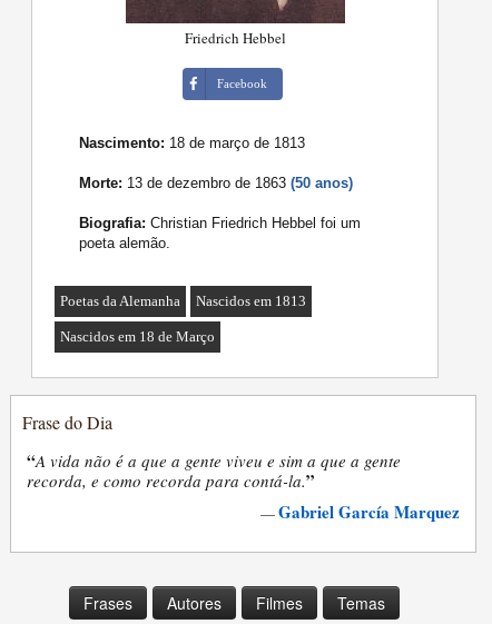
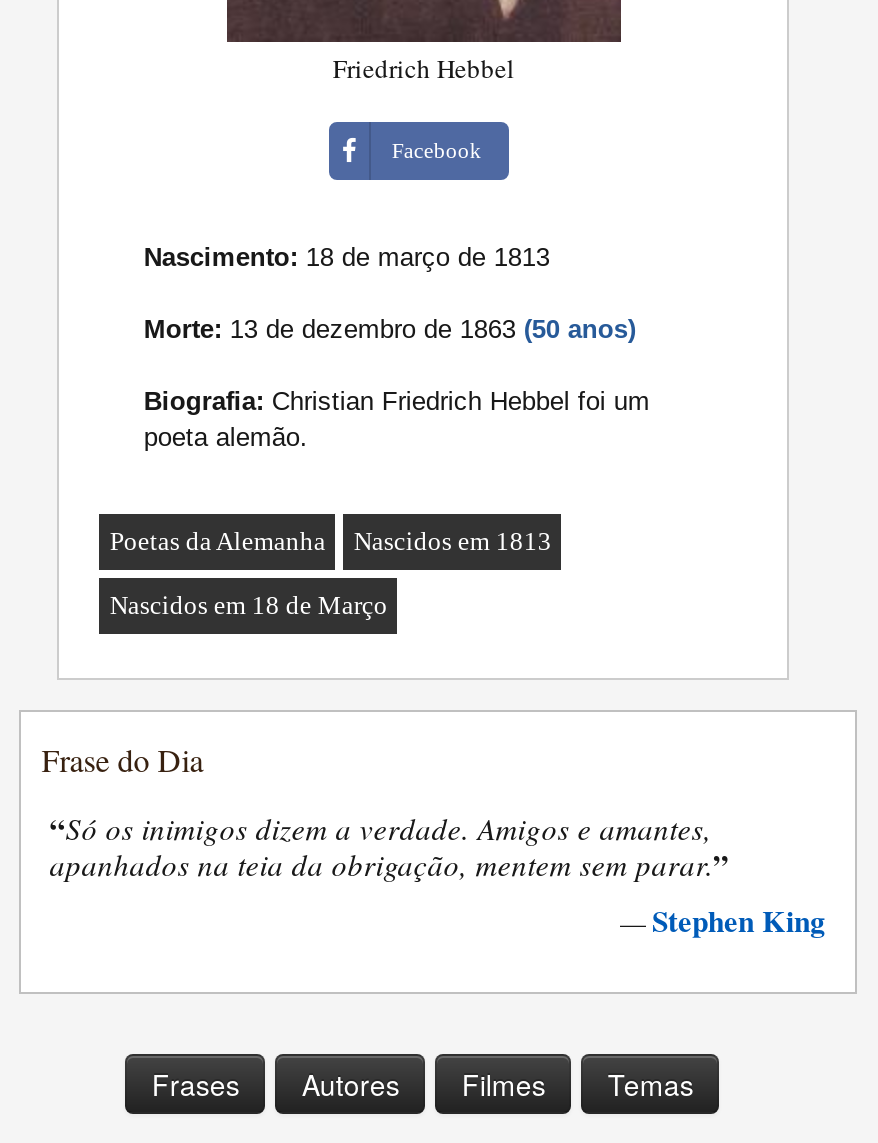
[27,448,459,524] “A vida não é a que a gente viveu e sim a que a gente | recorda, e como recorda para contá-la.” | —Gabriel García Marquez -> [49,806,826,942] “Só os inimigos dizem a verdade. Amigos e amantes, | apanhados na teia da obrigação, mentem sem parar.” | —Stephen King

